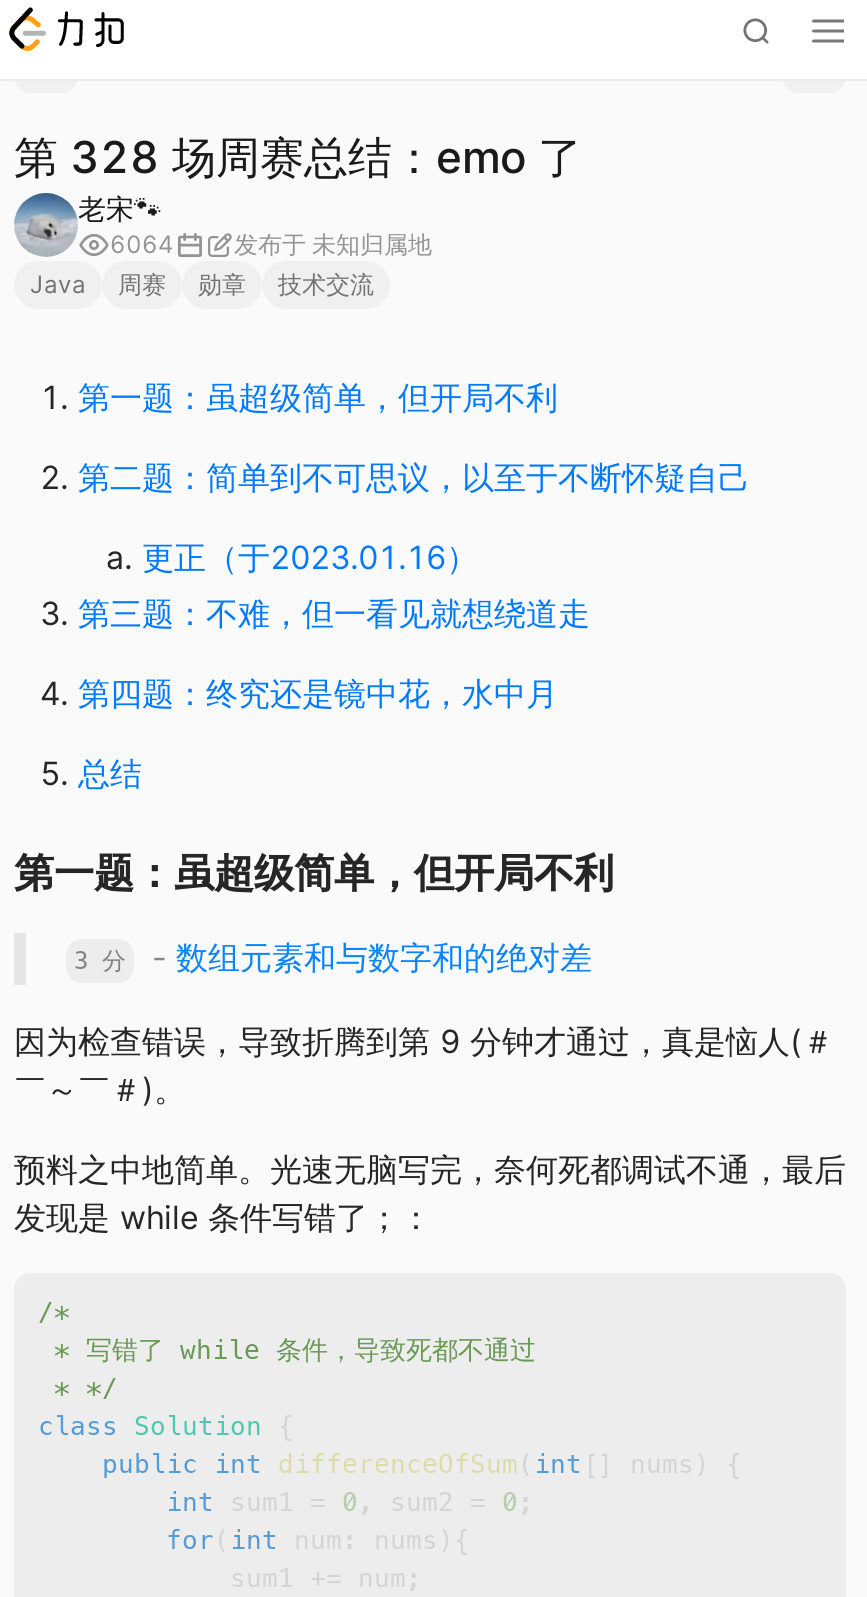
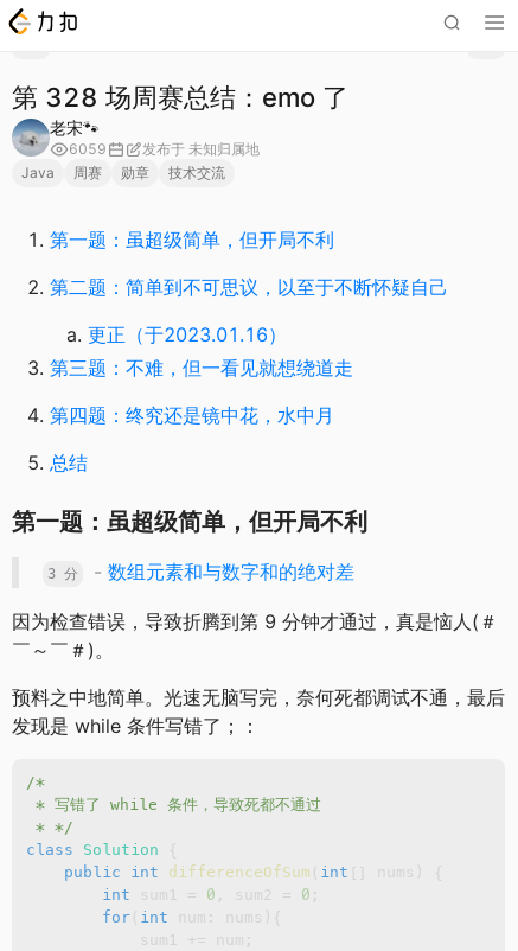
[110,229,432,259] 6064 发布于未知归属地 -> [69,140,260,158] 6059 发布于未知归属地

